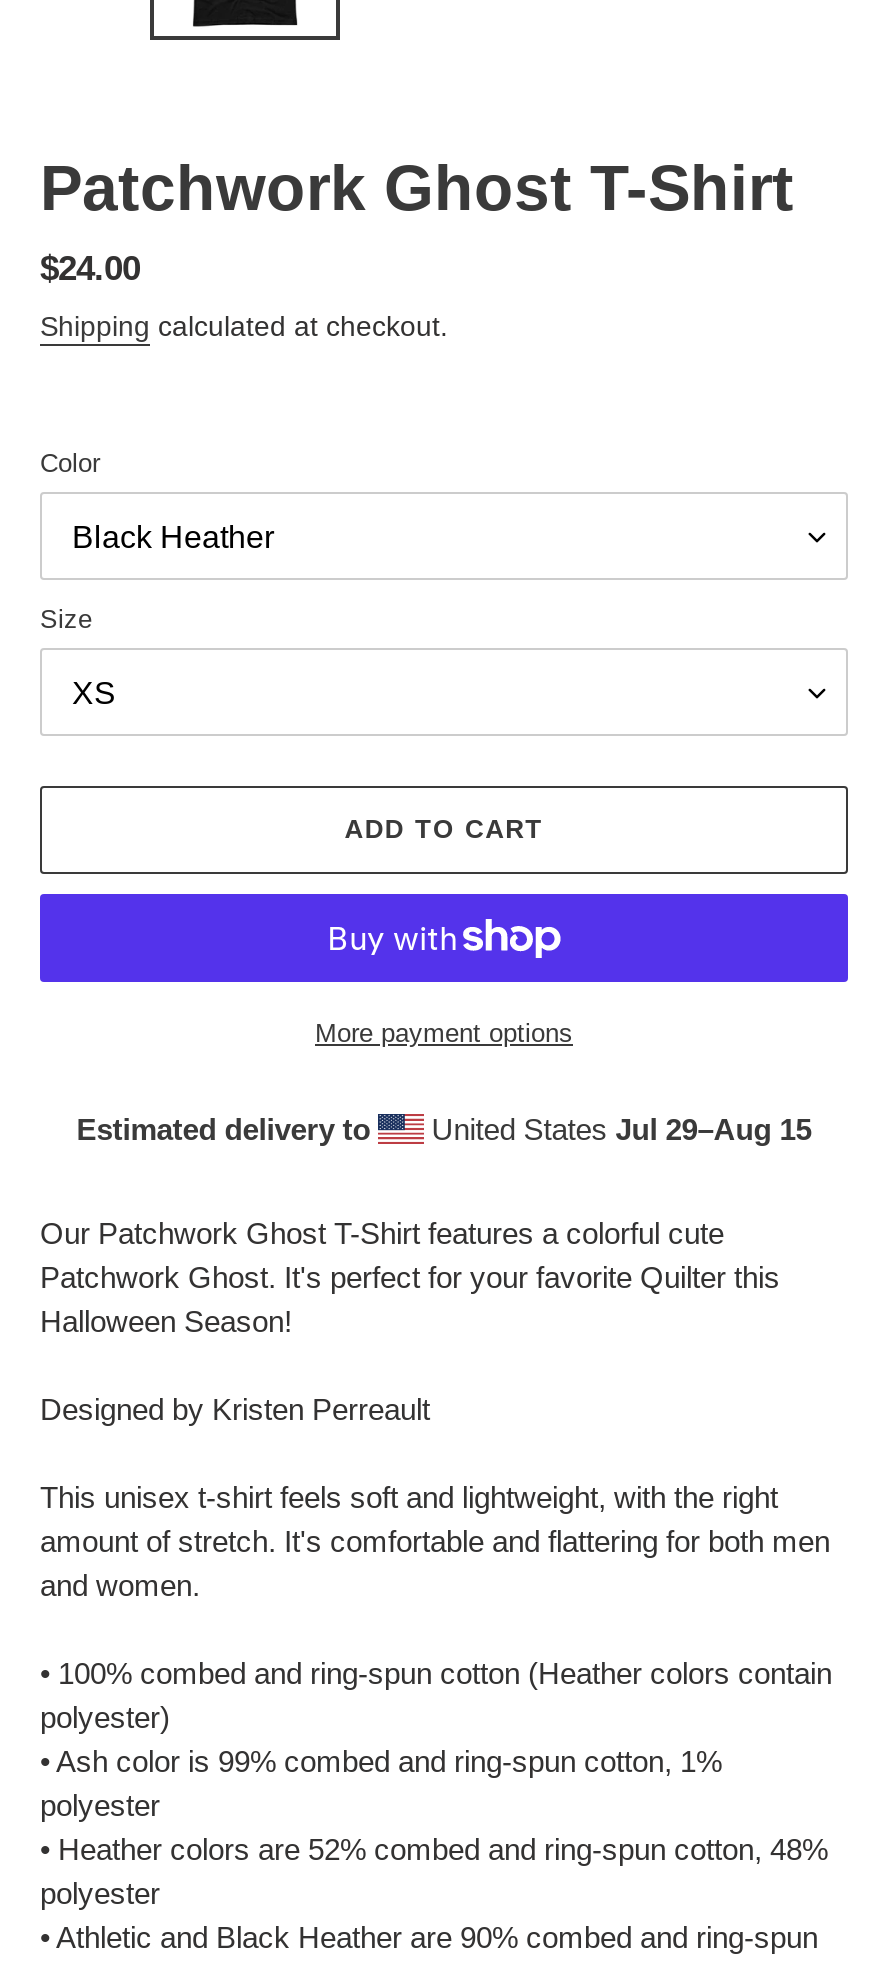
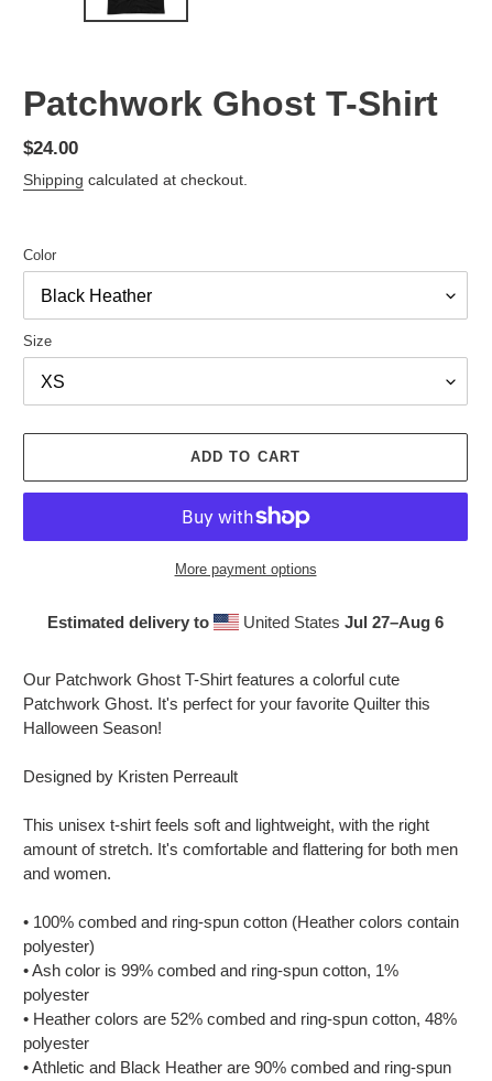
[424,1113,812,1147] United States Jul 29–Aug 15 -> [239,613,443,632] United States Jul 27–Aug 6

